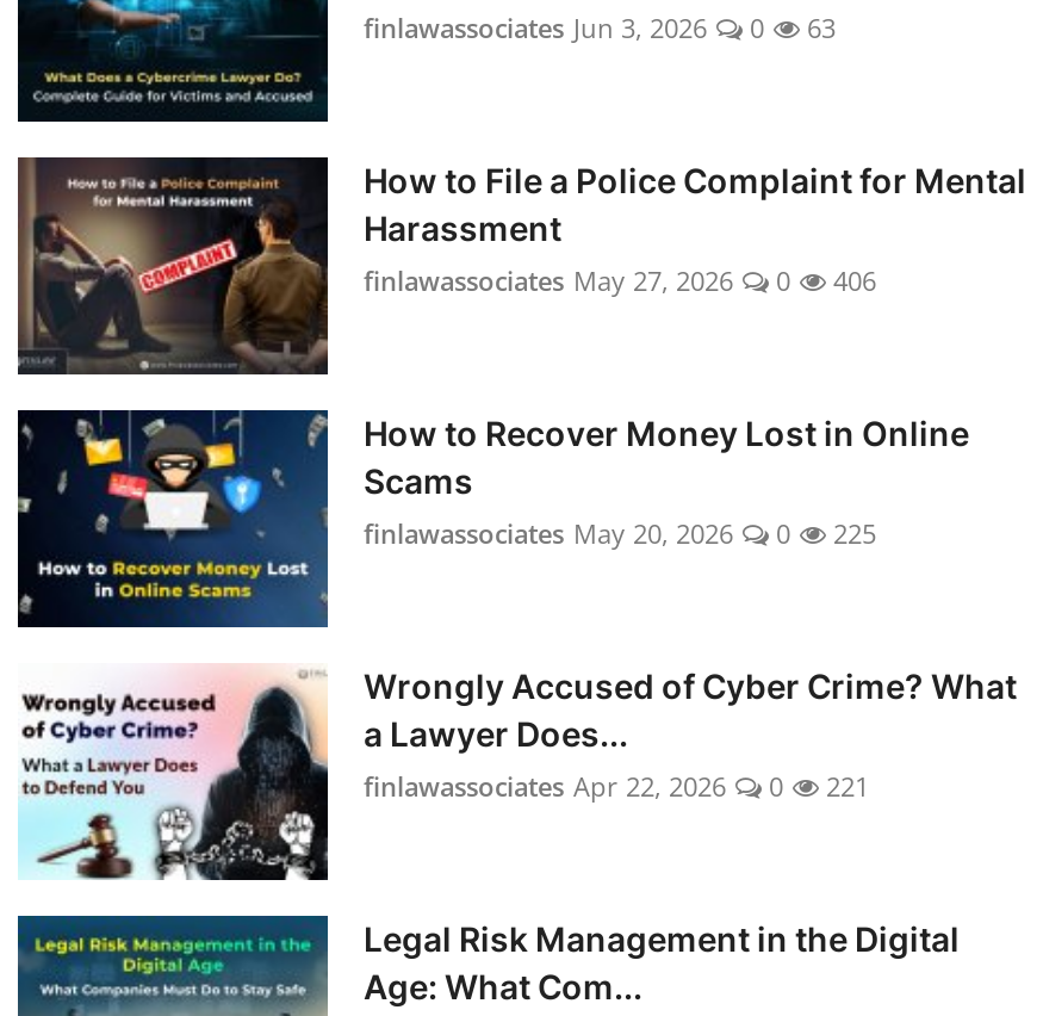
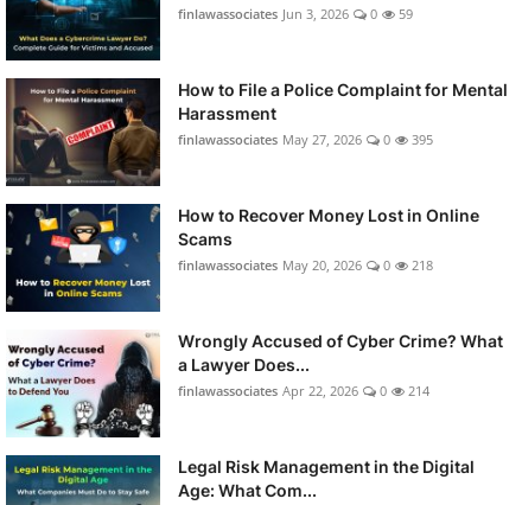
[364,10,836,46] finlawassociates Jun 3, 2026 0 63 -> [178,5,413,23] finlawassociates Jun 3, 2026 0 59
[364,263,876,298] finlawassociates May 27, 2026 0 406 -> [178,131,433,148] finlawassociates May 27, 2026 0 395
[364,515,876,551] finlawassociates May 20, 2026 0 225 -> [178,256,433,274] finlawassociates May 20, 2026 0 218
[364,768,869,804] finlawassociates Apr 22, 2026 0 221 -> [178,382,429,400] finlawassociates Apr 22, 2026 0 214

